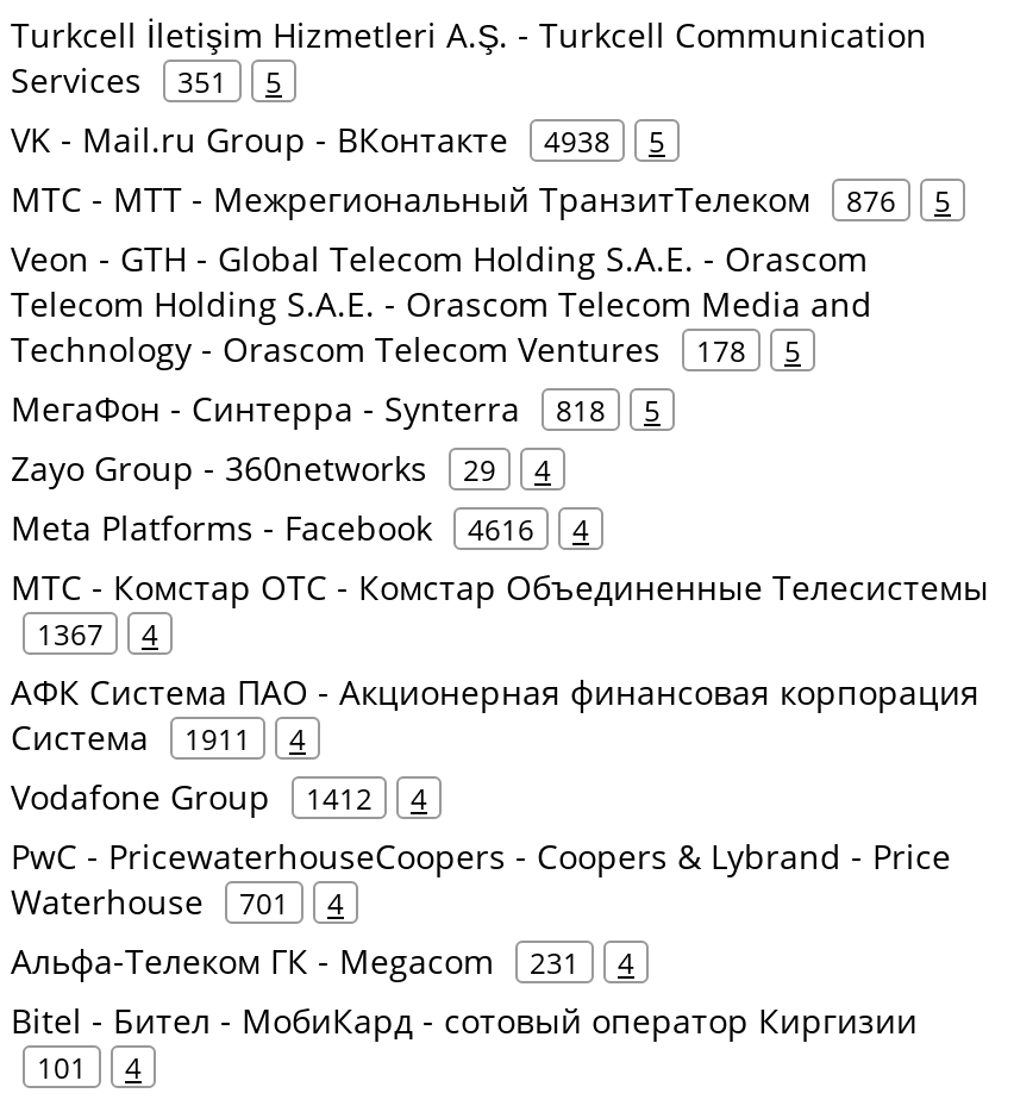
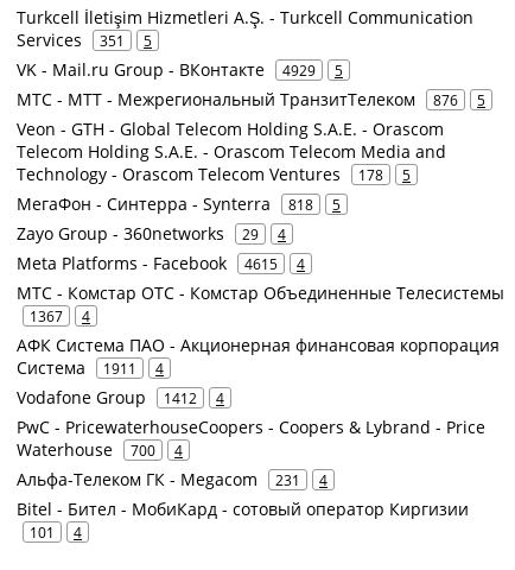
[11,115,665,161] VK - Mail.ru Group - ВКонтакте 4938 5 -> [17,58,343,80] VK - Mail.ru Group - ВКонтакте 4929 5
[11,504,589,549] Meta Platforms - Facebook 4616 4 -> [17,251,305,274] Meta Platforms - Facebook 4615 4
[11,877,344,923] Waterhouse 701 4 -> [17,438,183,460] Waterhouse 700 4

